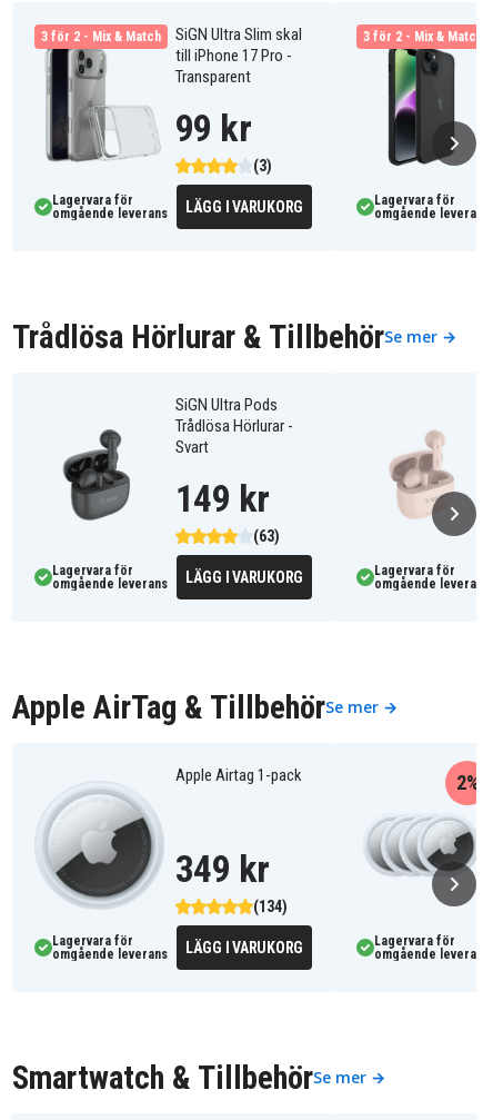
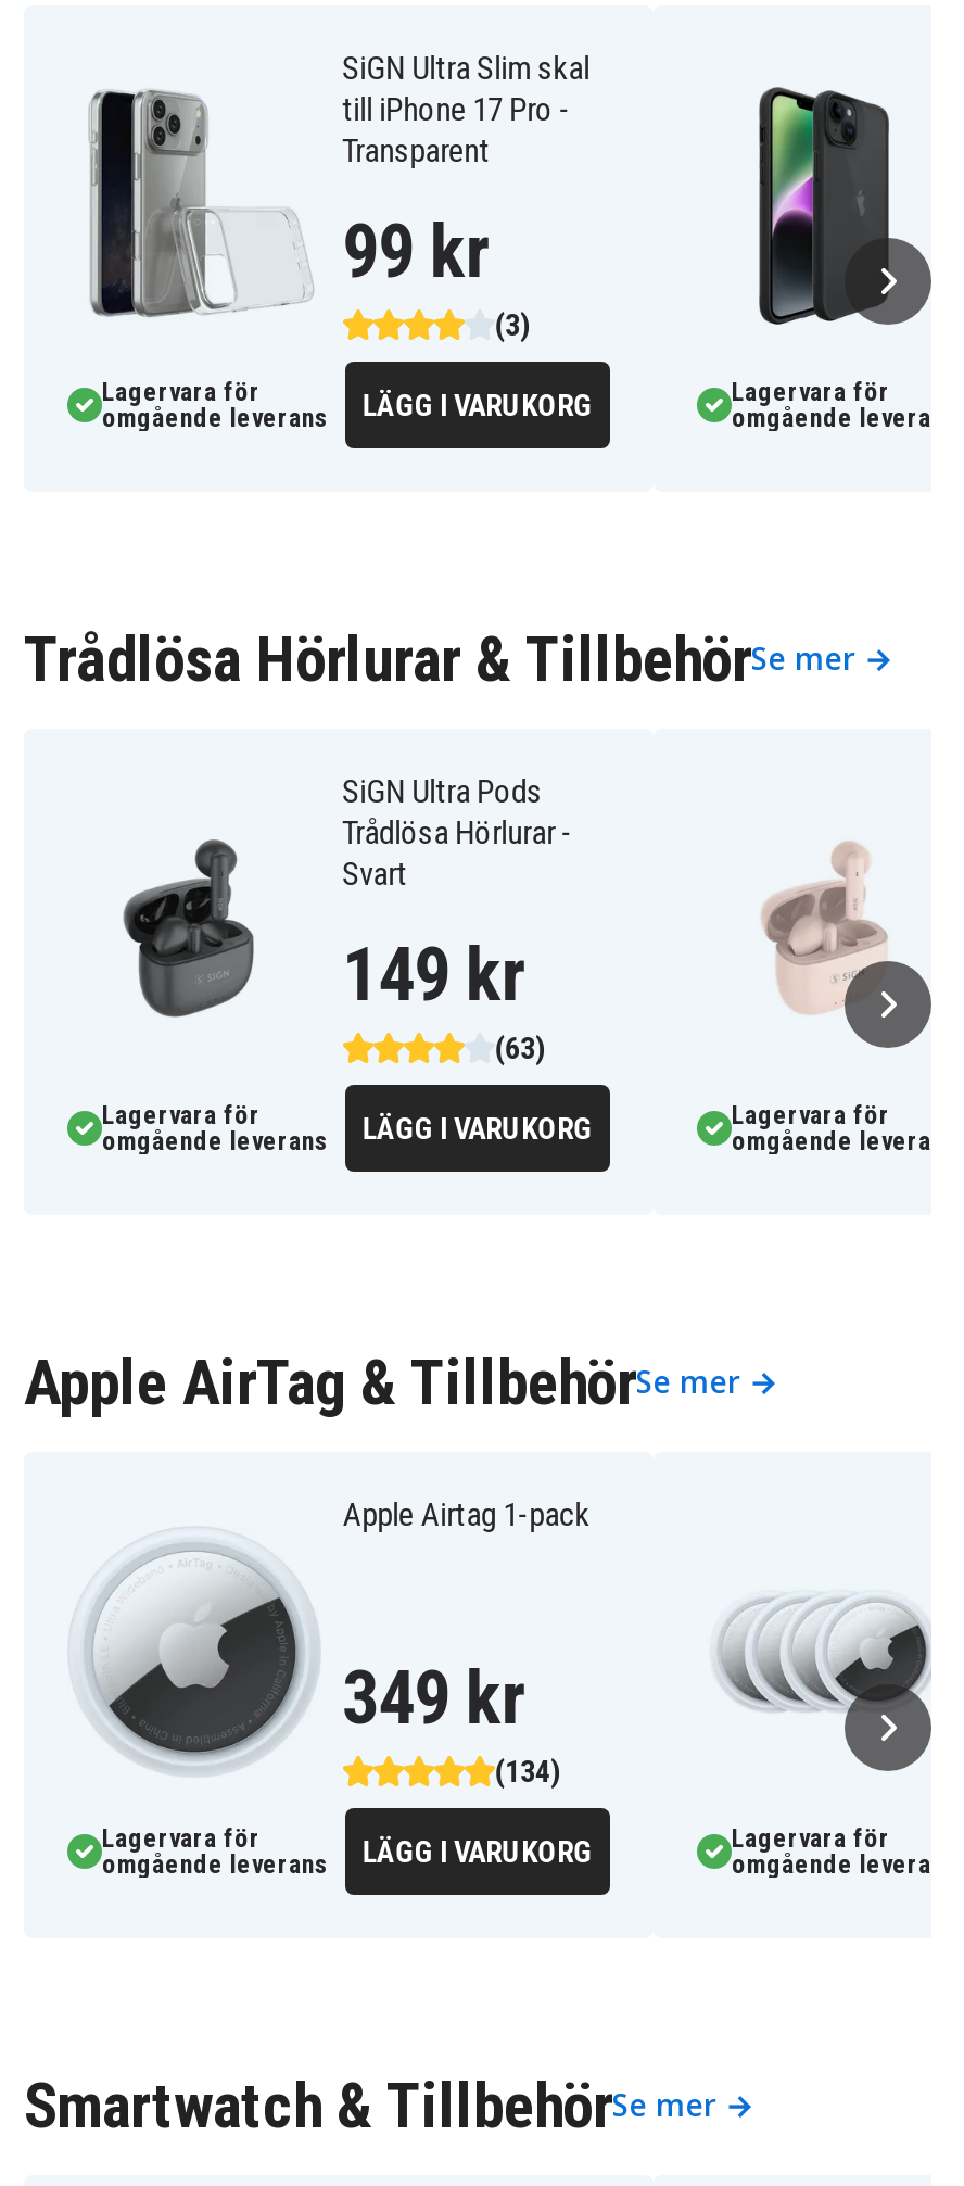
[41,29,161,44] 3 för 2 - Mix & Match -> none
[363,29,483,44] 3 för 2 - Mix & Match -> none
[456,771,479,794] 2% -> none

